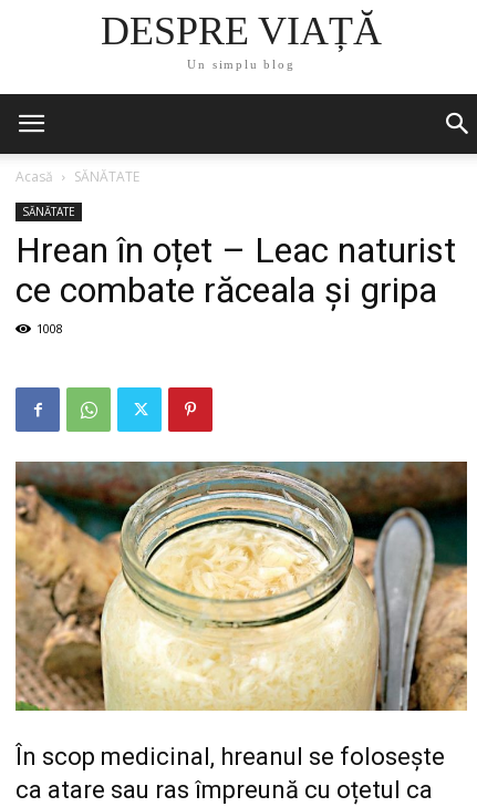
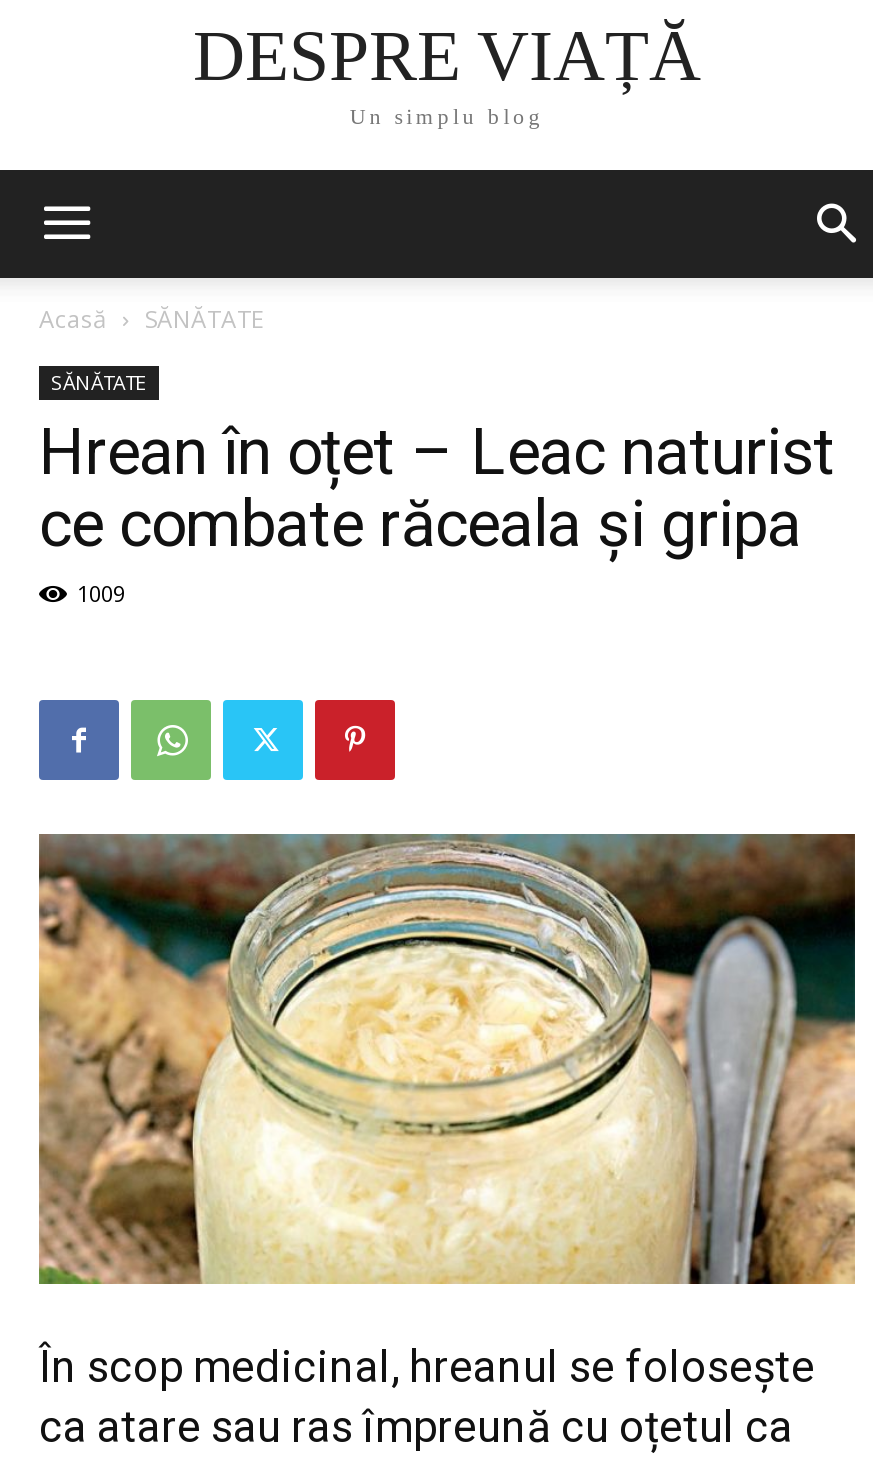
[37,320,63,337] 1008 -> [77,578,125,608] 1009

